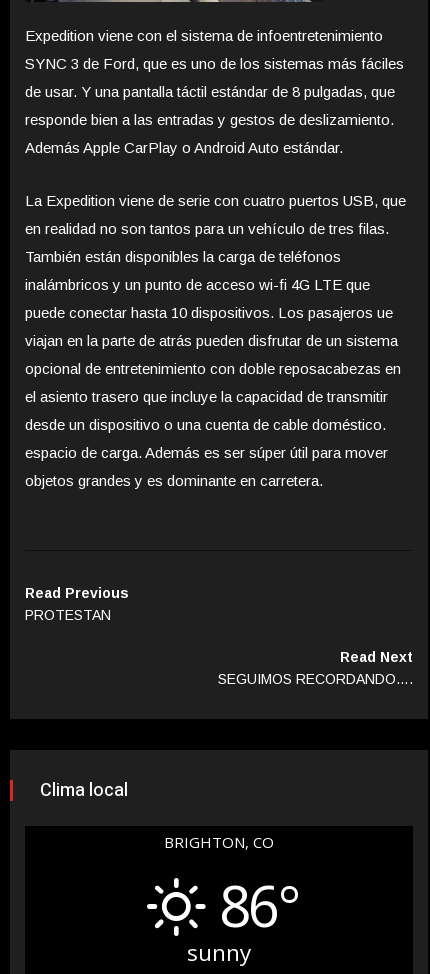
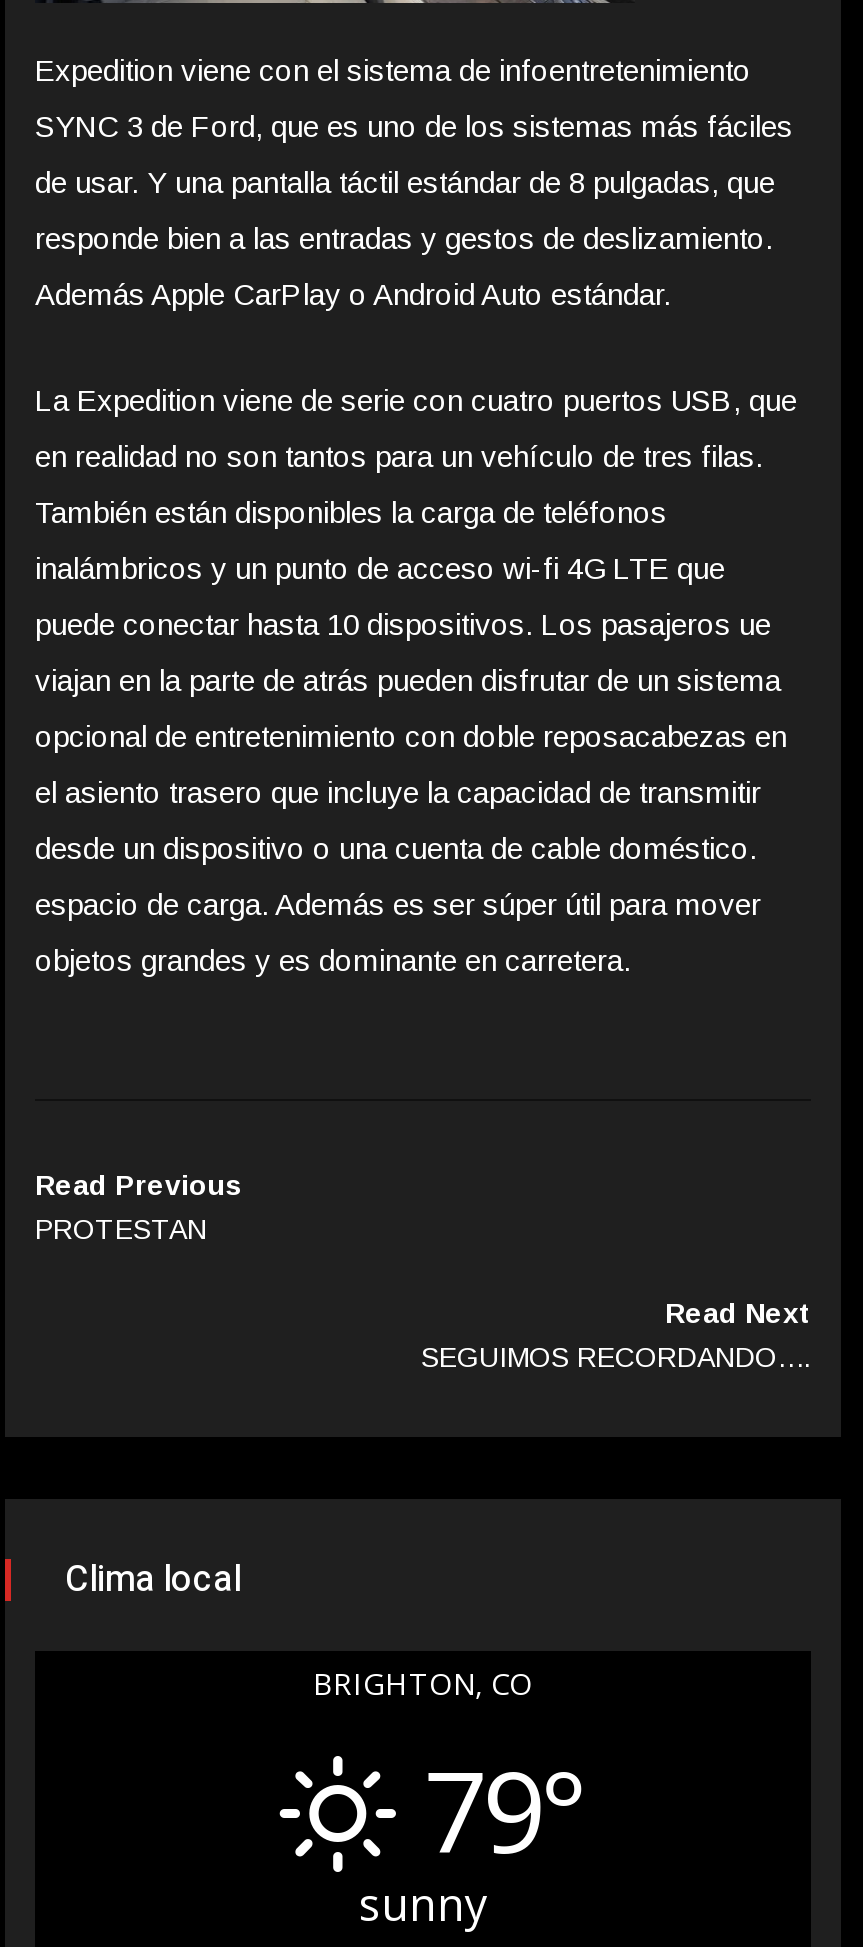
[219,867,298,943] 86° -> [424,1734,581,1886] 79°

